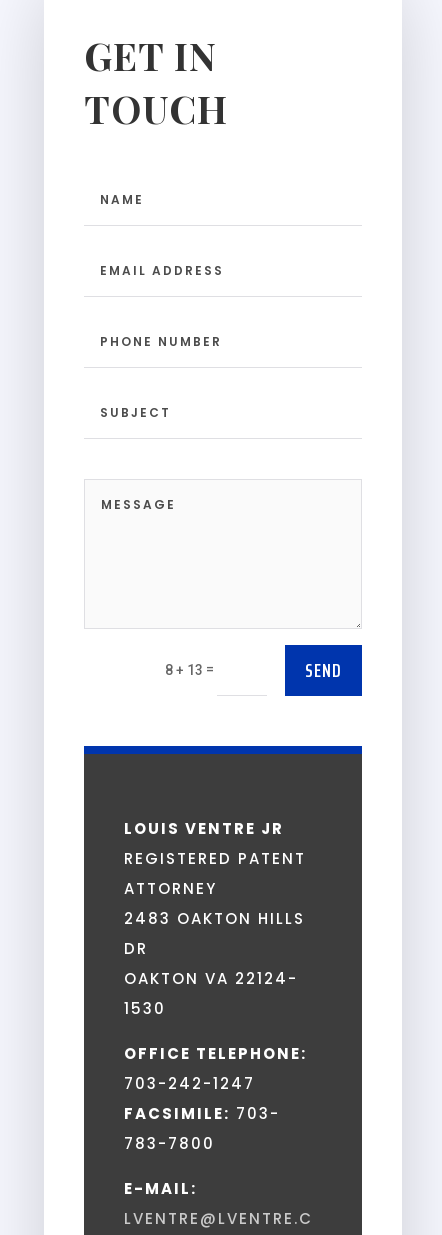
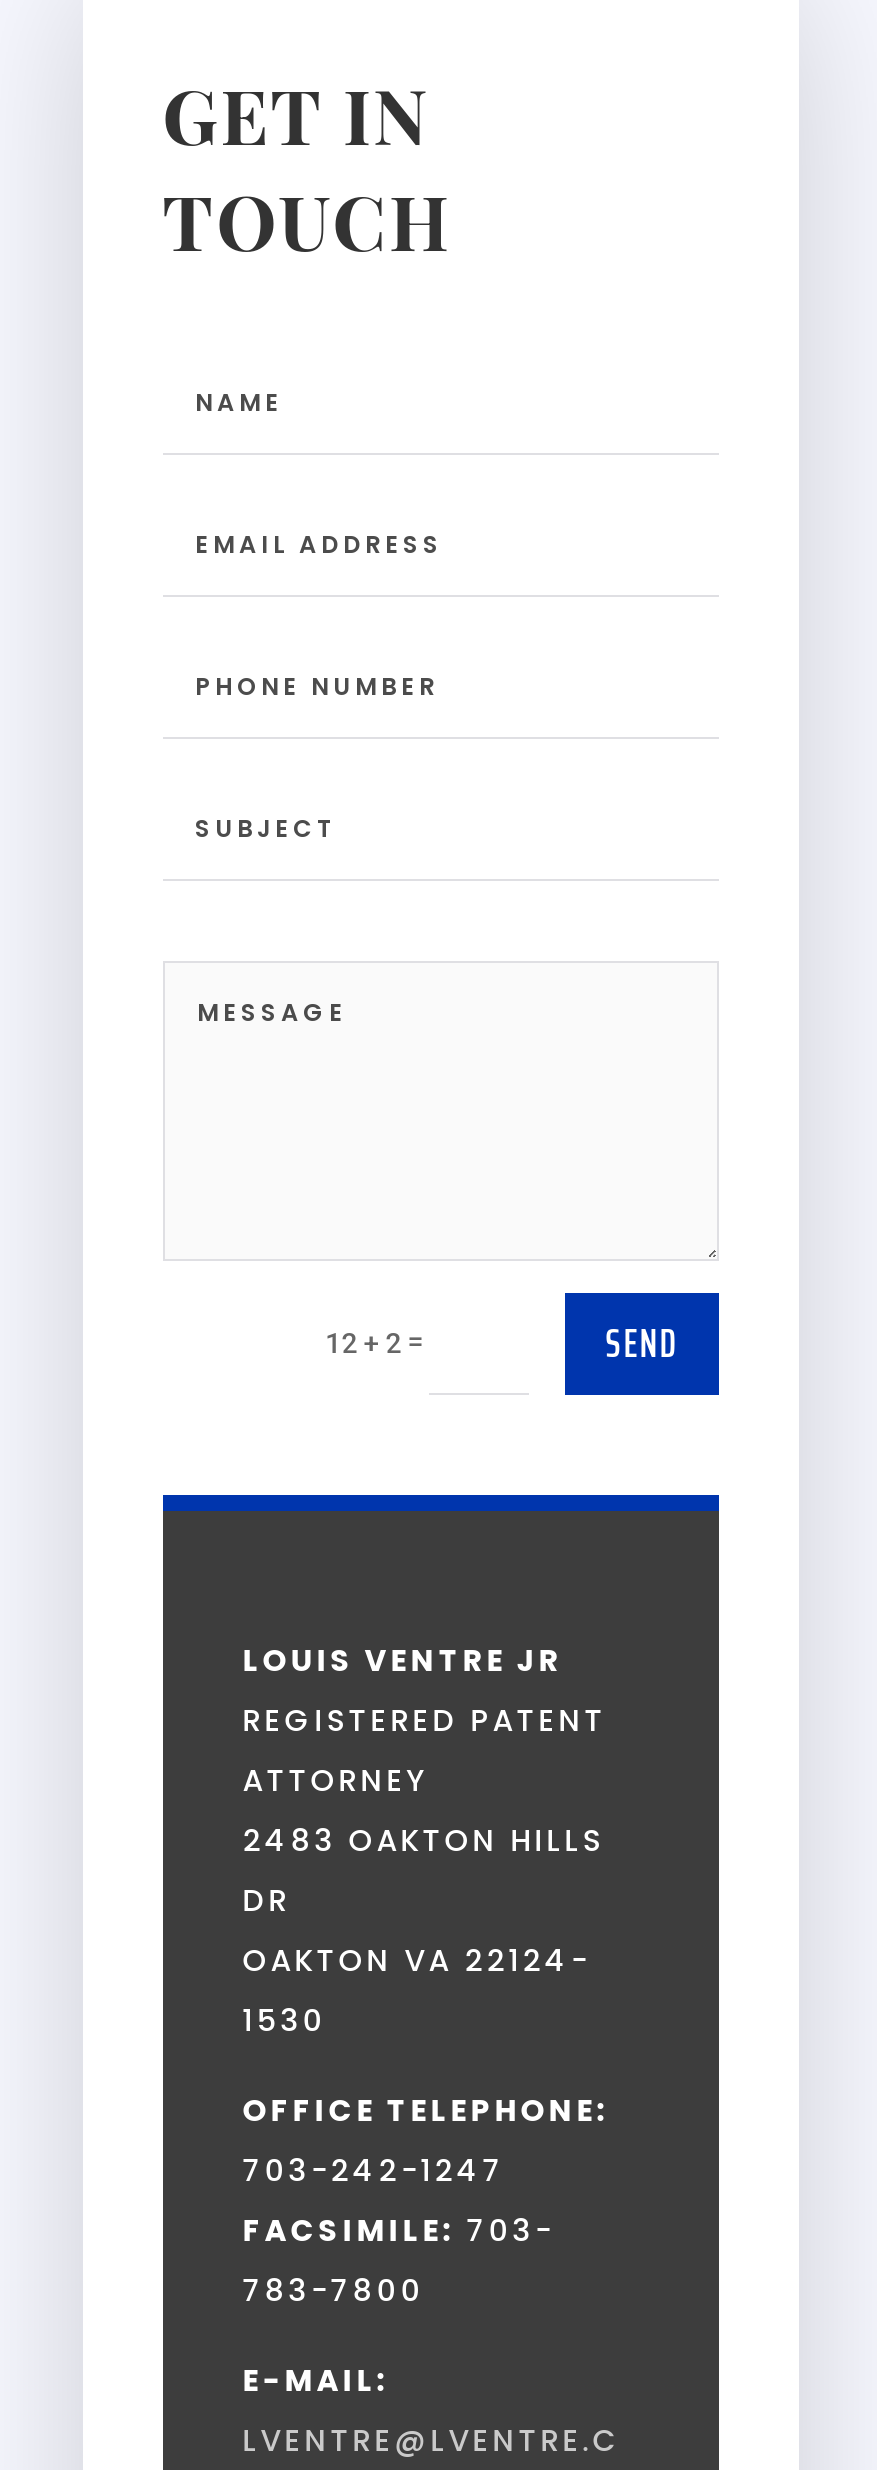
[165,661,217,677] 8 + 13 = -> [325,1324,429,1358] 12 + 2 =

